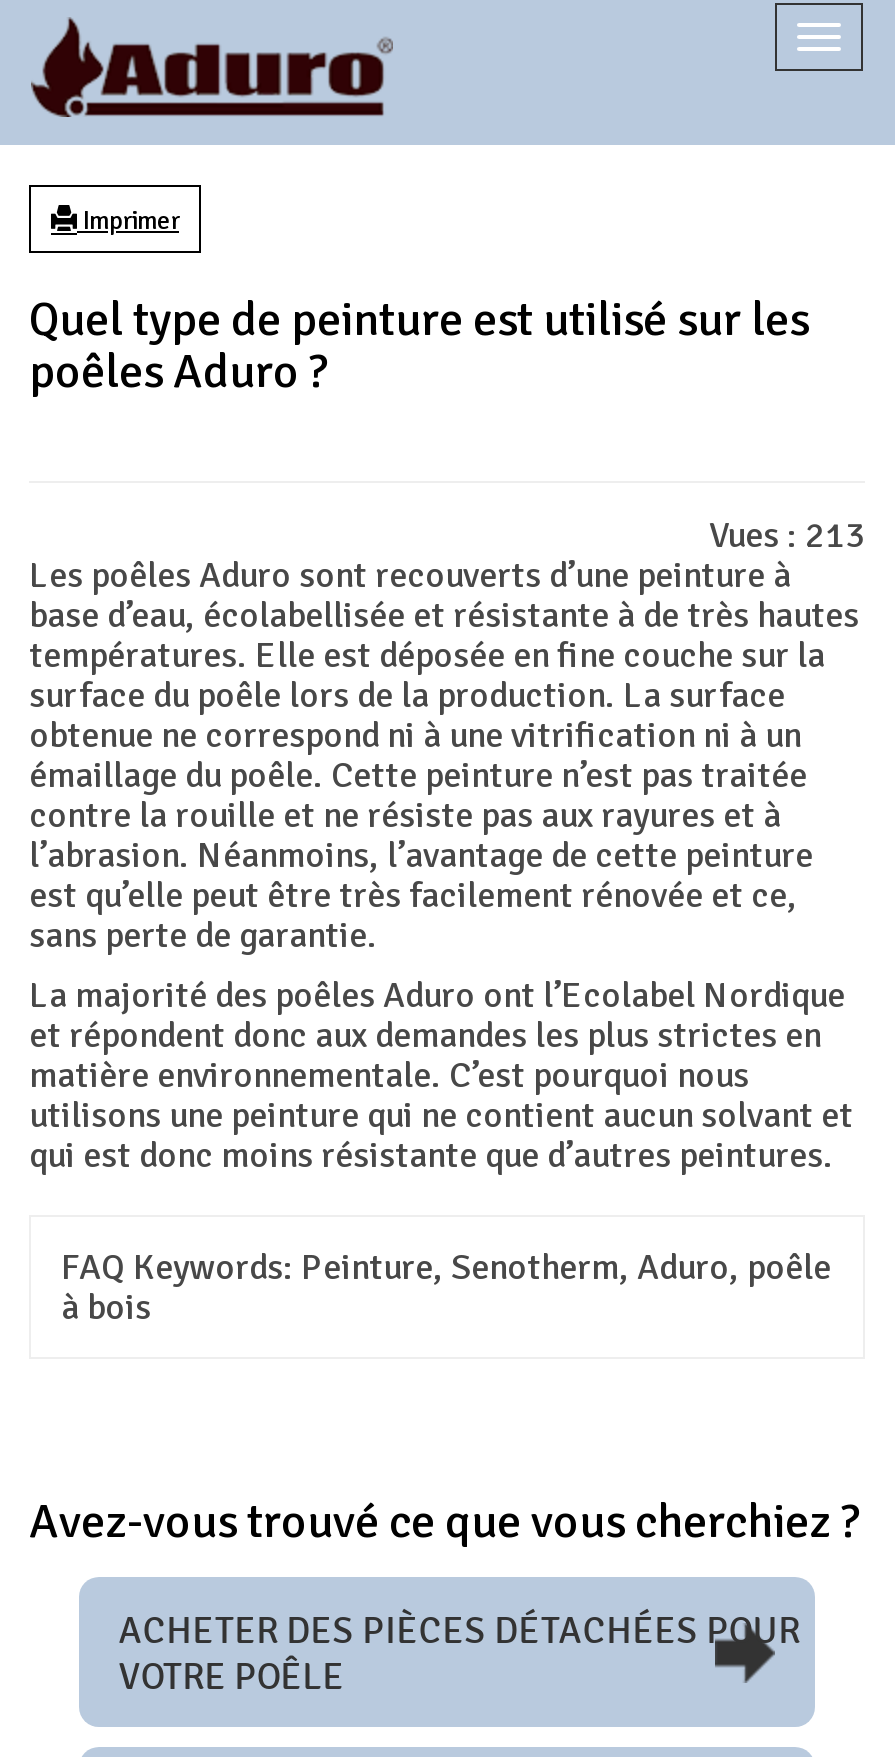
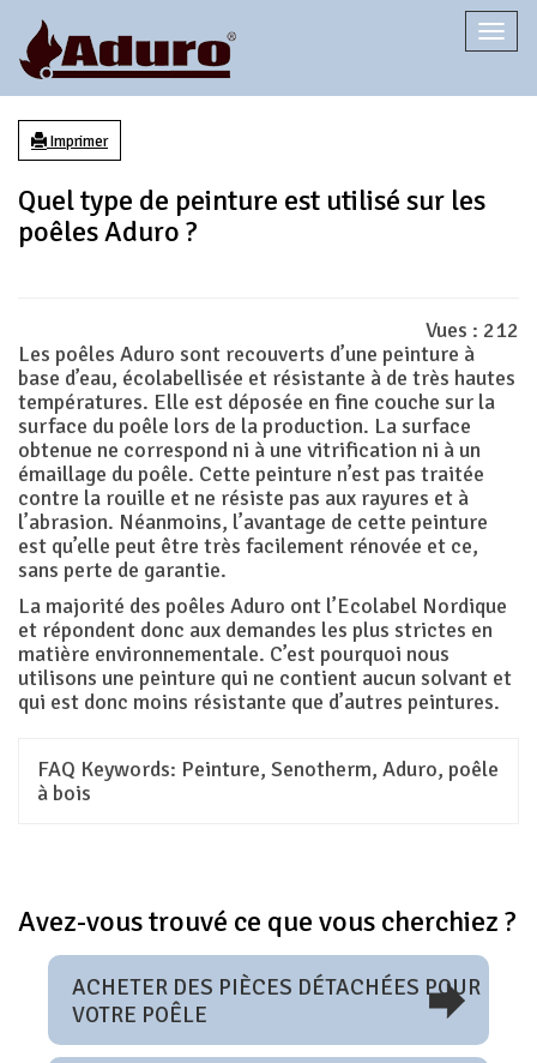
[709,512,865,556] Vues : 213 -> [426,316,519,343] Vues : 212

